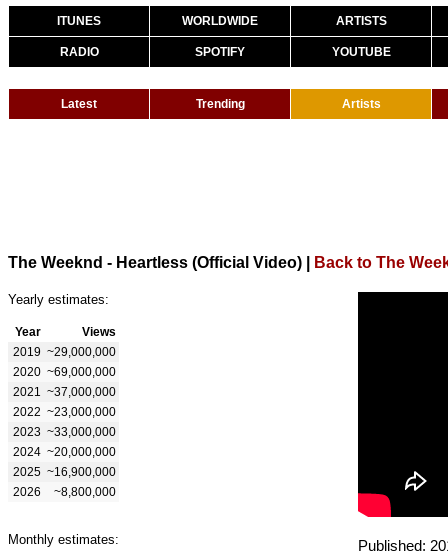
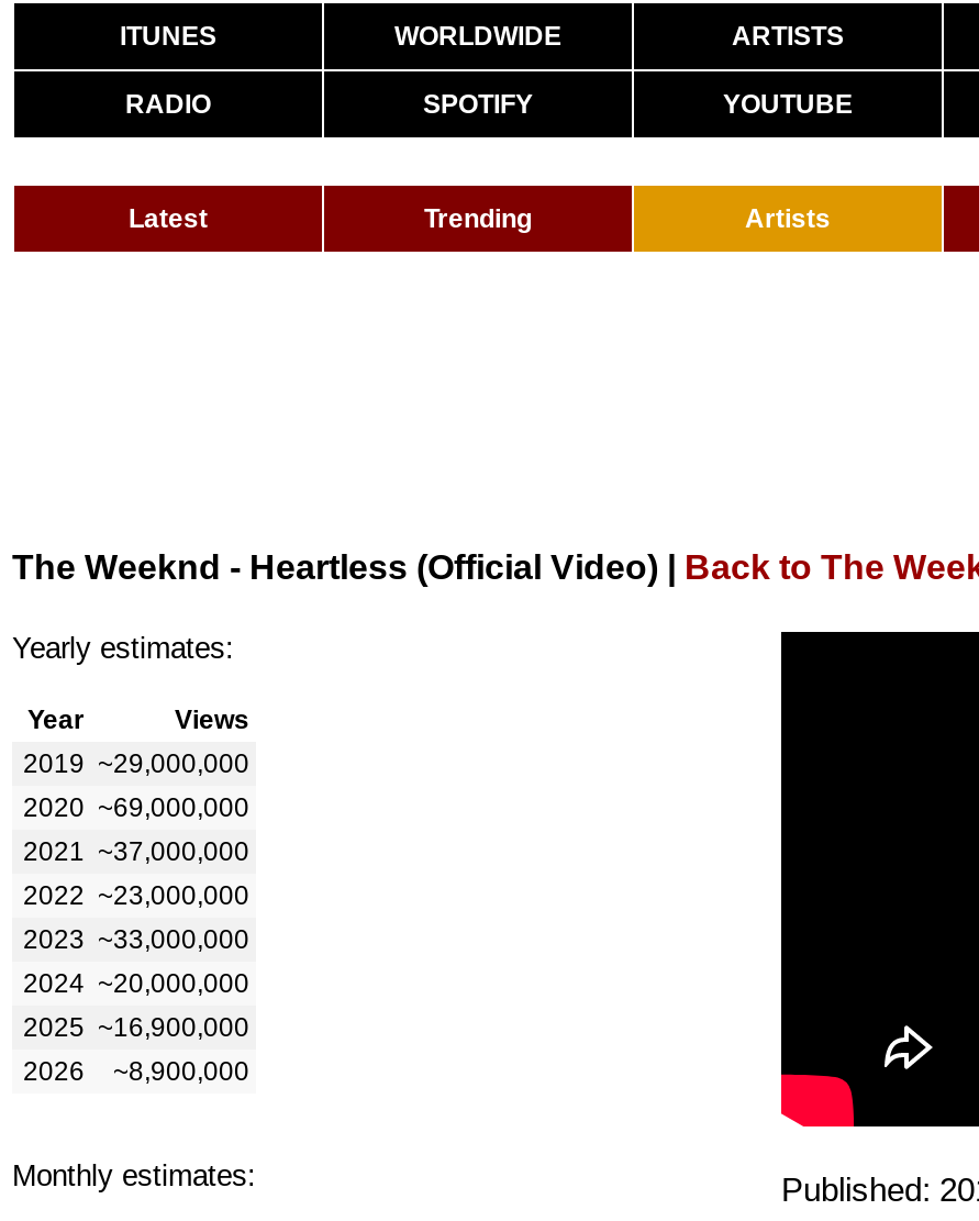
[13,485,116,499] 2026 ~8,800,000 -> [23,1056,249,1086] 2026 ~8,900,000

